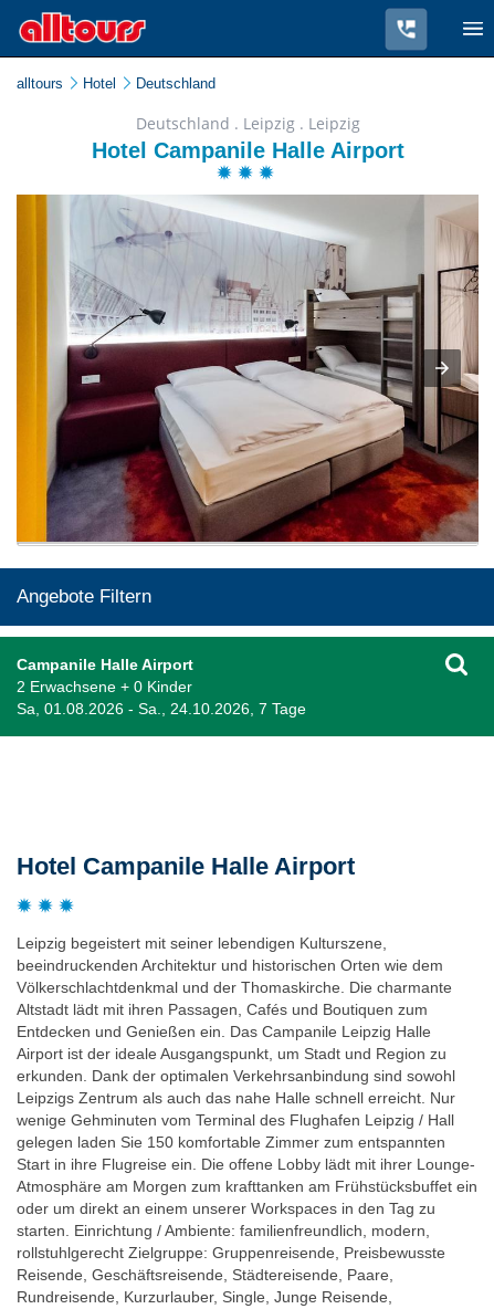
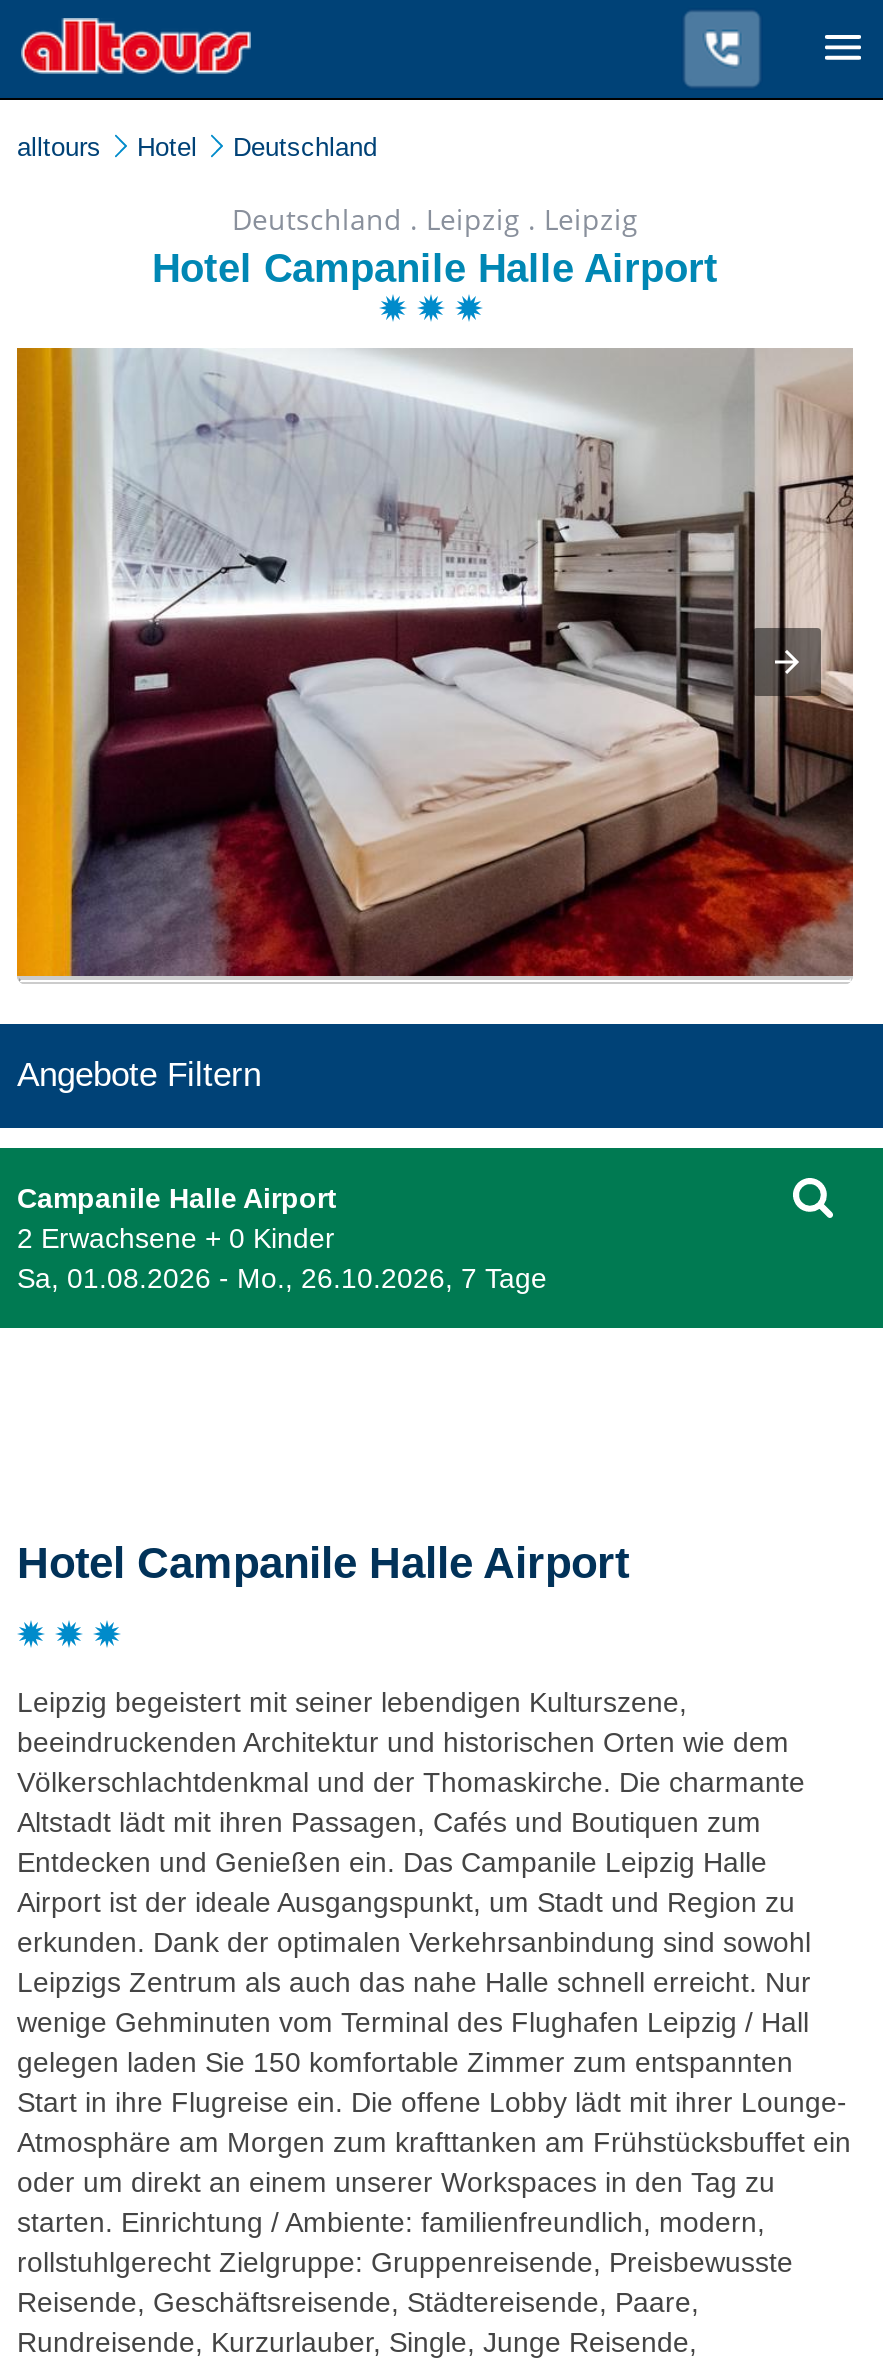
[17,699,306,717] Sa, 01.08.2026 - Sa., 24.10.2026, 7 Tage -> [17,1261,547,1293] Sa, 01.08.2026 - Mo., 26.10.2026, 7 Tage

